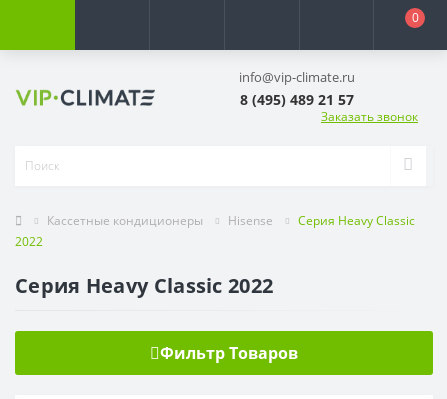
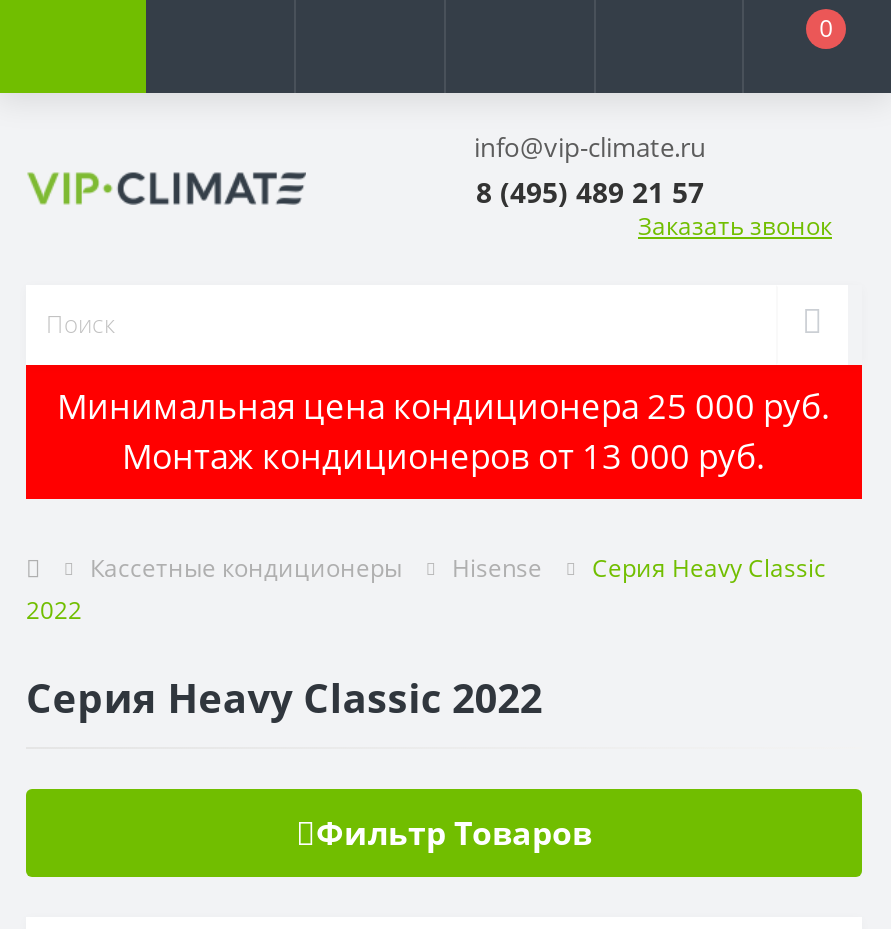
none -> [57,383,831,479] Минимальная цена кондиционера 25 000 руб. | Монтаж кондиционеров от 13 000 руб.

